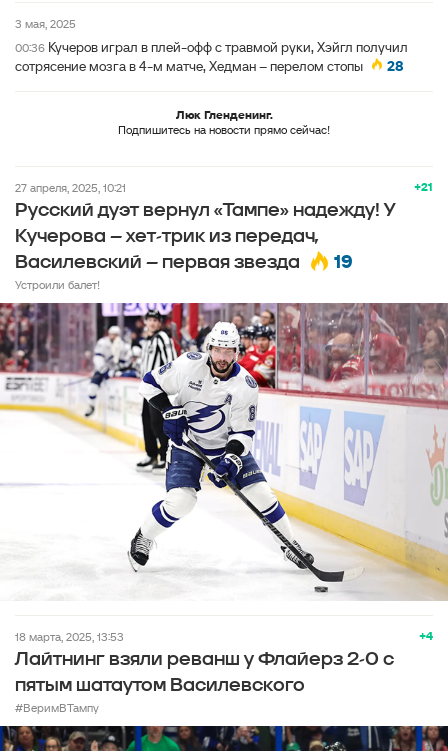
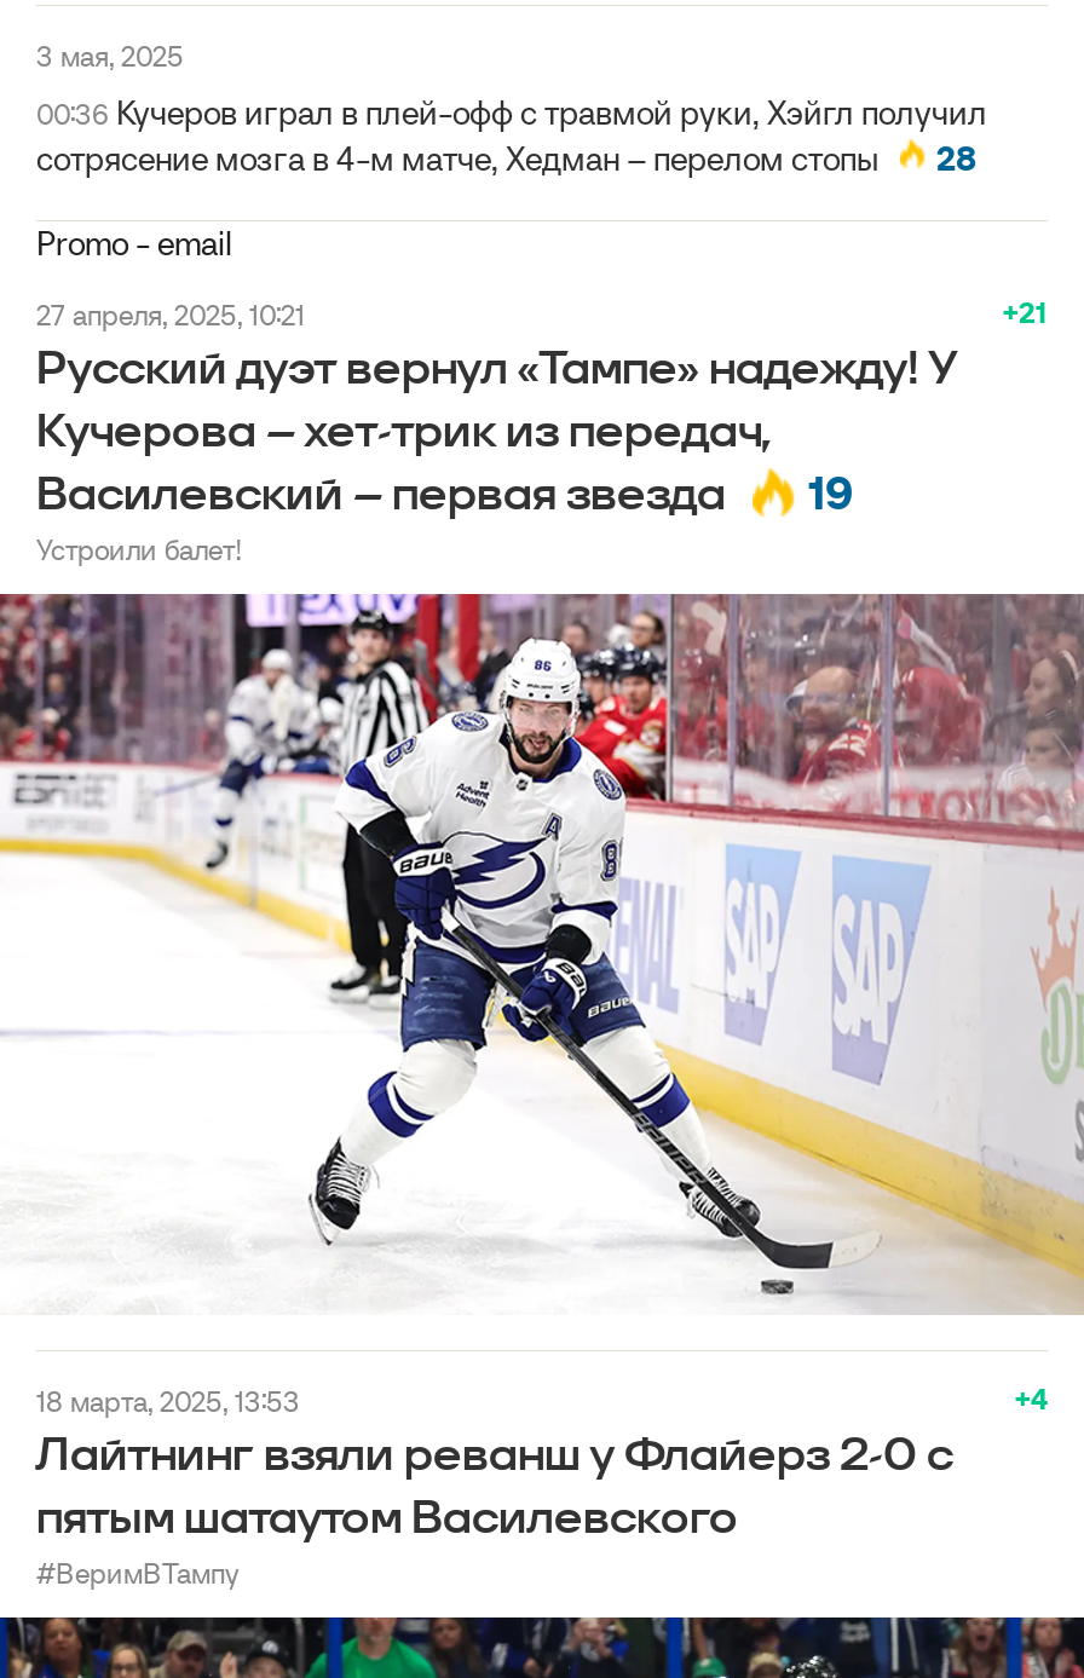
[118,107,330,137] Люк Гленденинг. | Подпишитесь на новости прямо сейчас! -> [36,220,232,264] Promo - email

